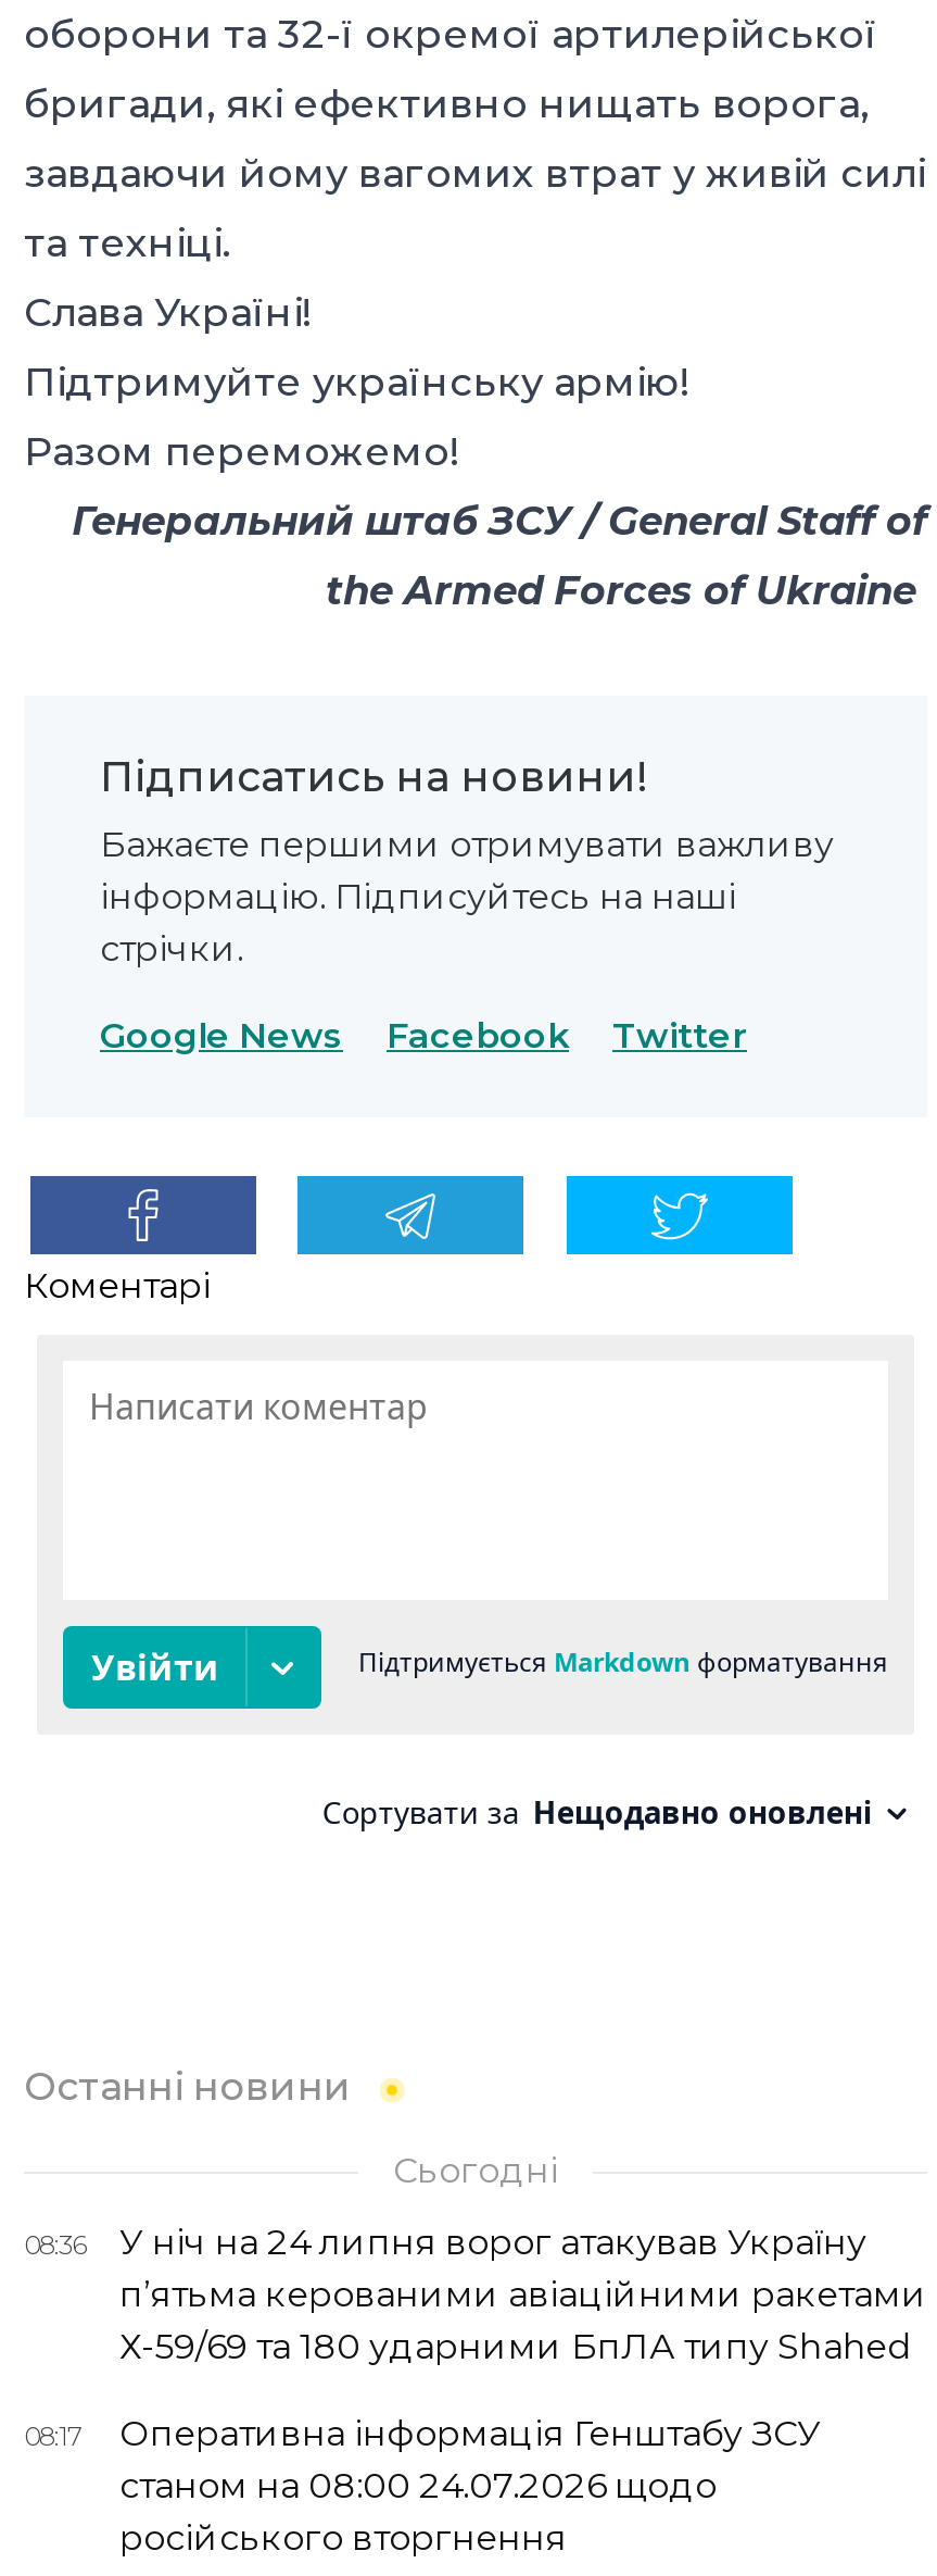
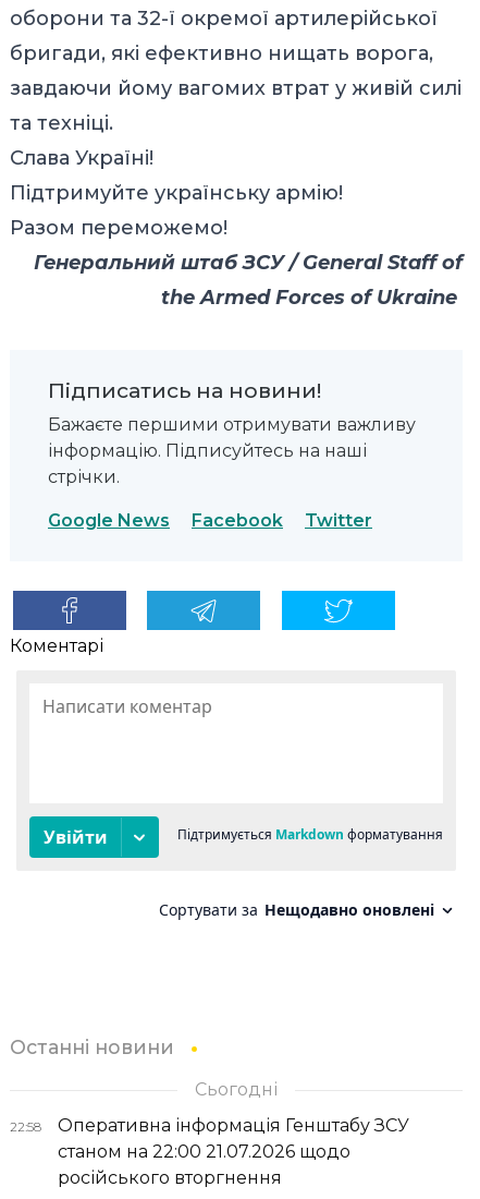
[24,2222,927,2453] 08:36 | У ніч на 24 липня ворог атакував Україну | п’ятьма керованими авіаційними ракетами | Х-59/69 та 180 ударними БпЛА типу Shahed | 08:17 -> [10,1119,41,1135] 22:58
[119,2466,717,2507] станом на 08:00 24.07.2026 щодо -> [58,1142,350,1162] станом на 22:00 21.07.2026 щодо

